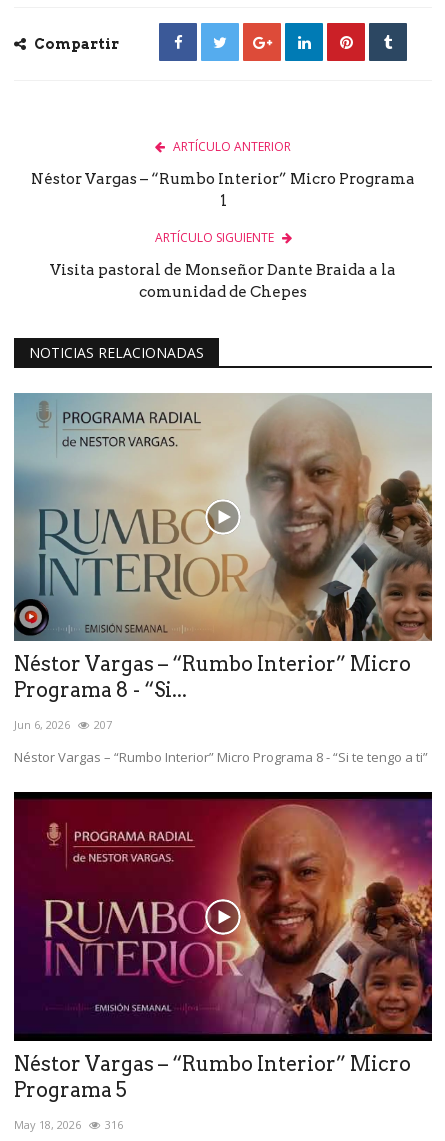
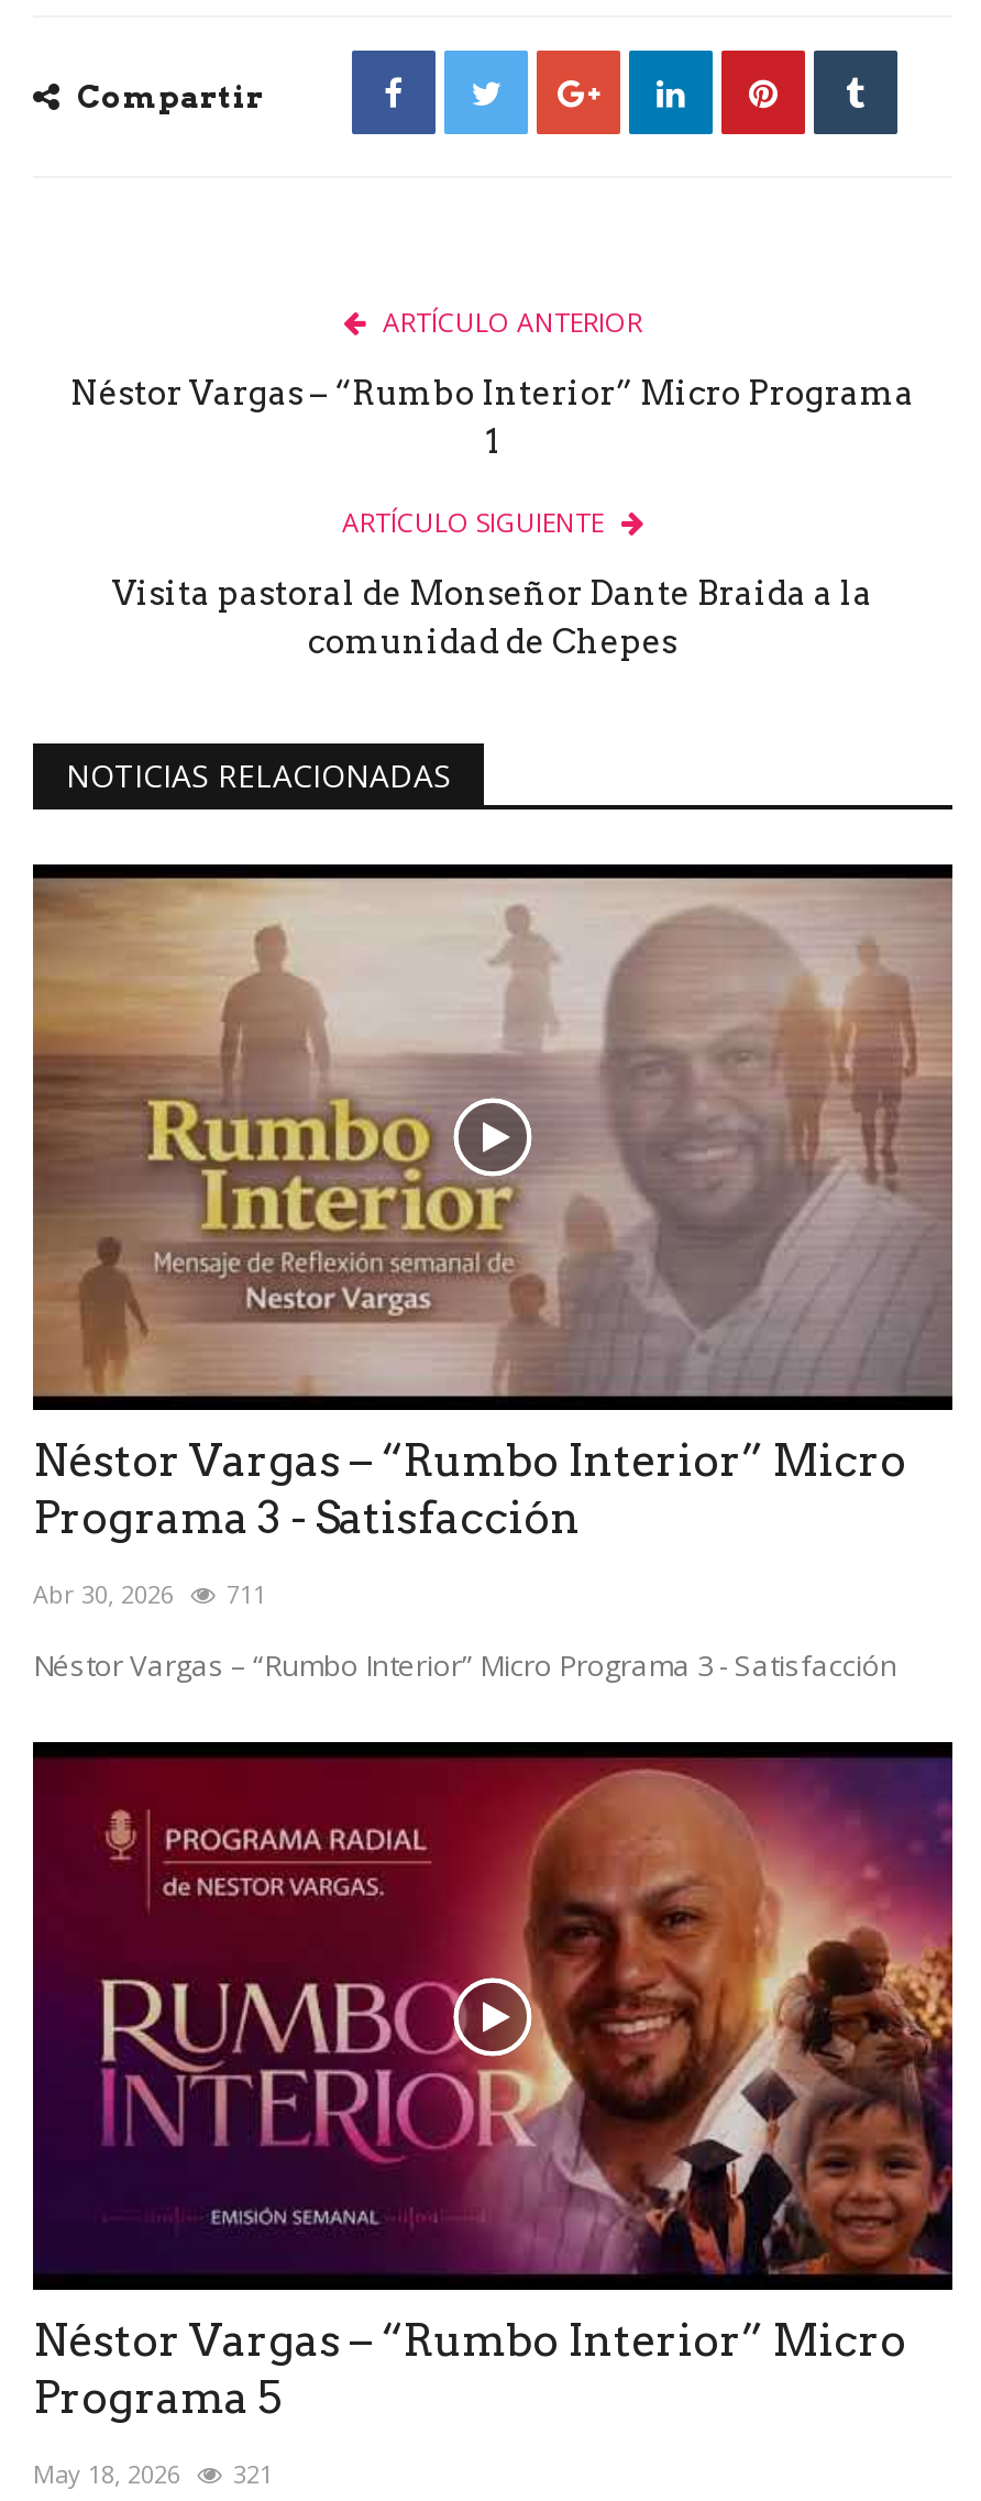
[13,393,432,702] [image] | Programa 8 - “Si... -> [31,862,955,1545] [image] | Programa 3 - Satisfacción
[14,717,112,732] Jun 6, 2026 | 207 -> [33,1578,266,1611] Abr 30, 2026 | 711
[14,748,428,766] Néstor Vargas – “Rumbo Interior” Micro Programa 8 - “Si te tengo a ti” -> [33,1646,897,1686] Néstor Vargas – “Rumbo Interior” Micro Programa 3 - Satisfacción
[14,1117,123,1132] May 18, 2026 316 -> [33,2457,273,2490] May 18, 2026 321

